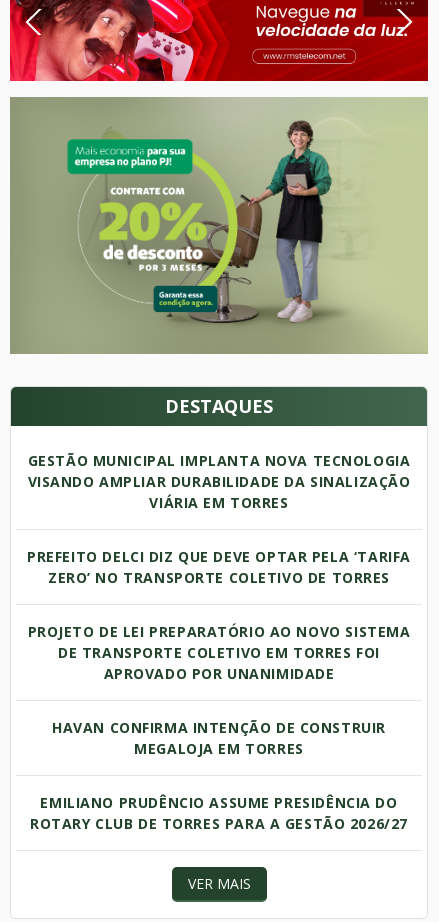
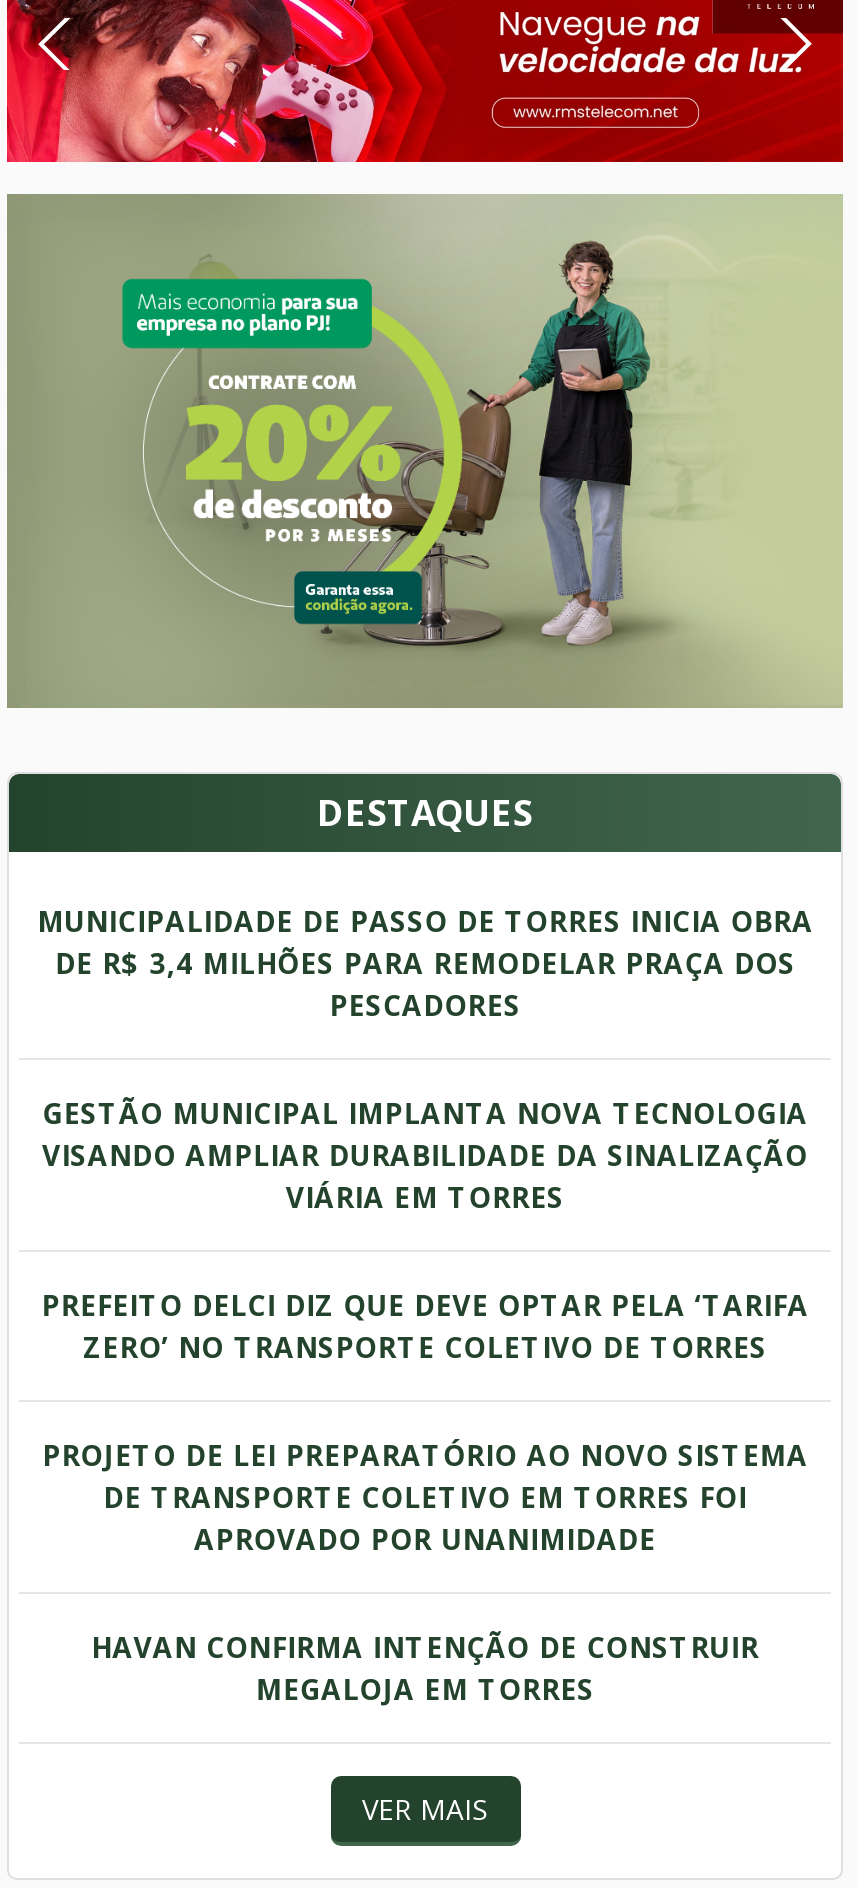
none -> [37,901,813,1023] MUNICIPALIDADE DE PASSO DE TORRES INICIA OBRA | DE R$ 3,4 MILHÕES PARA REMODELAR PRAÇA DOS | PESCADORES
moved [27,451,411,758] -> [41,1093,809,1707]: GESTÃO MUNICIPAL IMPLANTA NOVA TECNOLOGIA | VISANDO AMPLIAR DURABILIDADE DA SINALIZAÇÃO | VIÁRIA EM TORRES | ... | HAVAN CONFIRMA INTENÇÃO DE CONSTRUIR | MEGALOJA EM TORRES
[30,793,408,833] EMILIANO PRUDÊNCIO ASSUME PRESIDÊNCIA DO | ROTARY CLUB DE TORRES PARA A GESTÃO 2026/27 -> none

